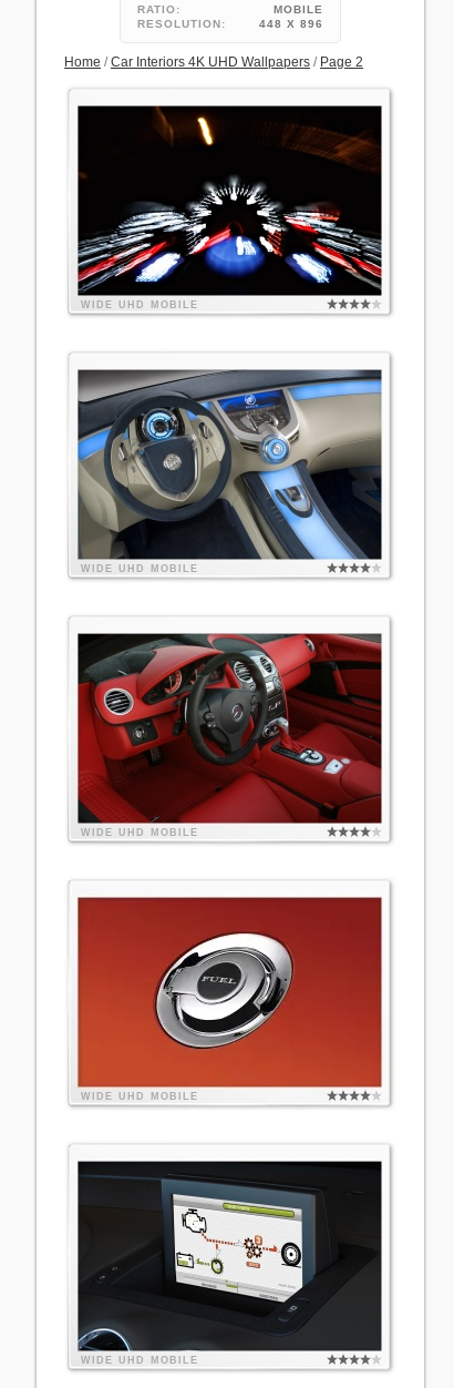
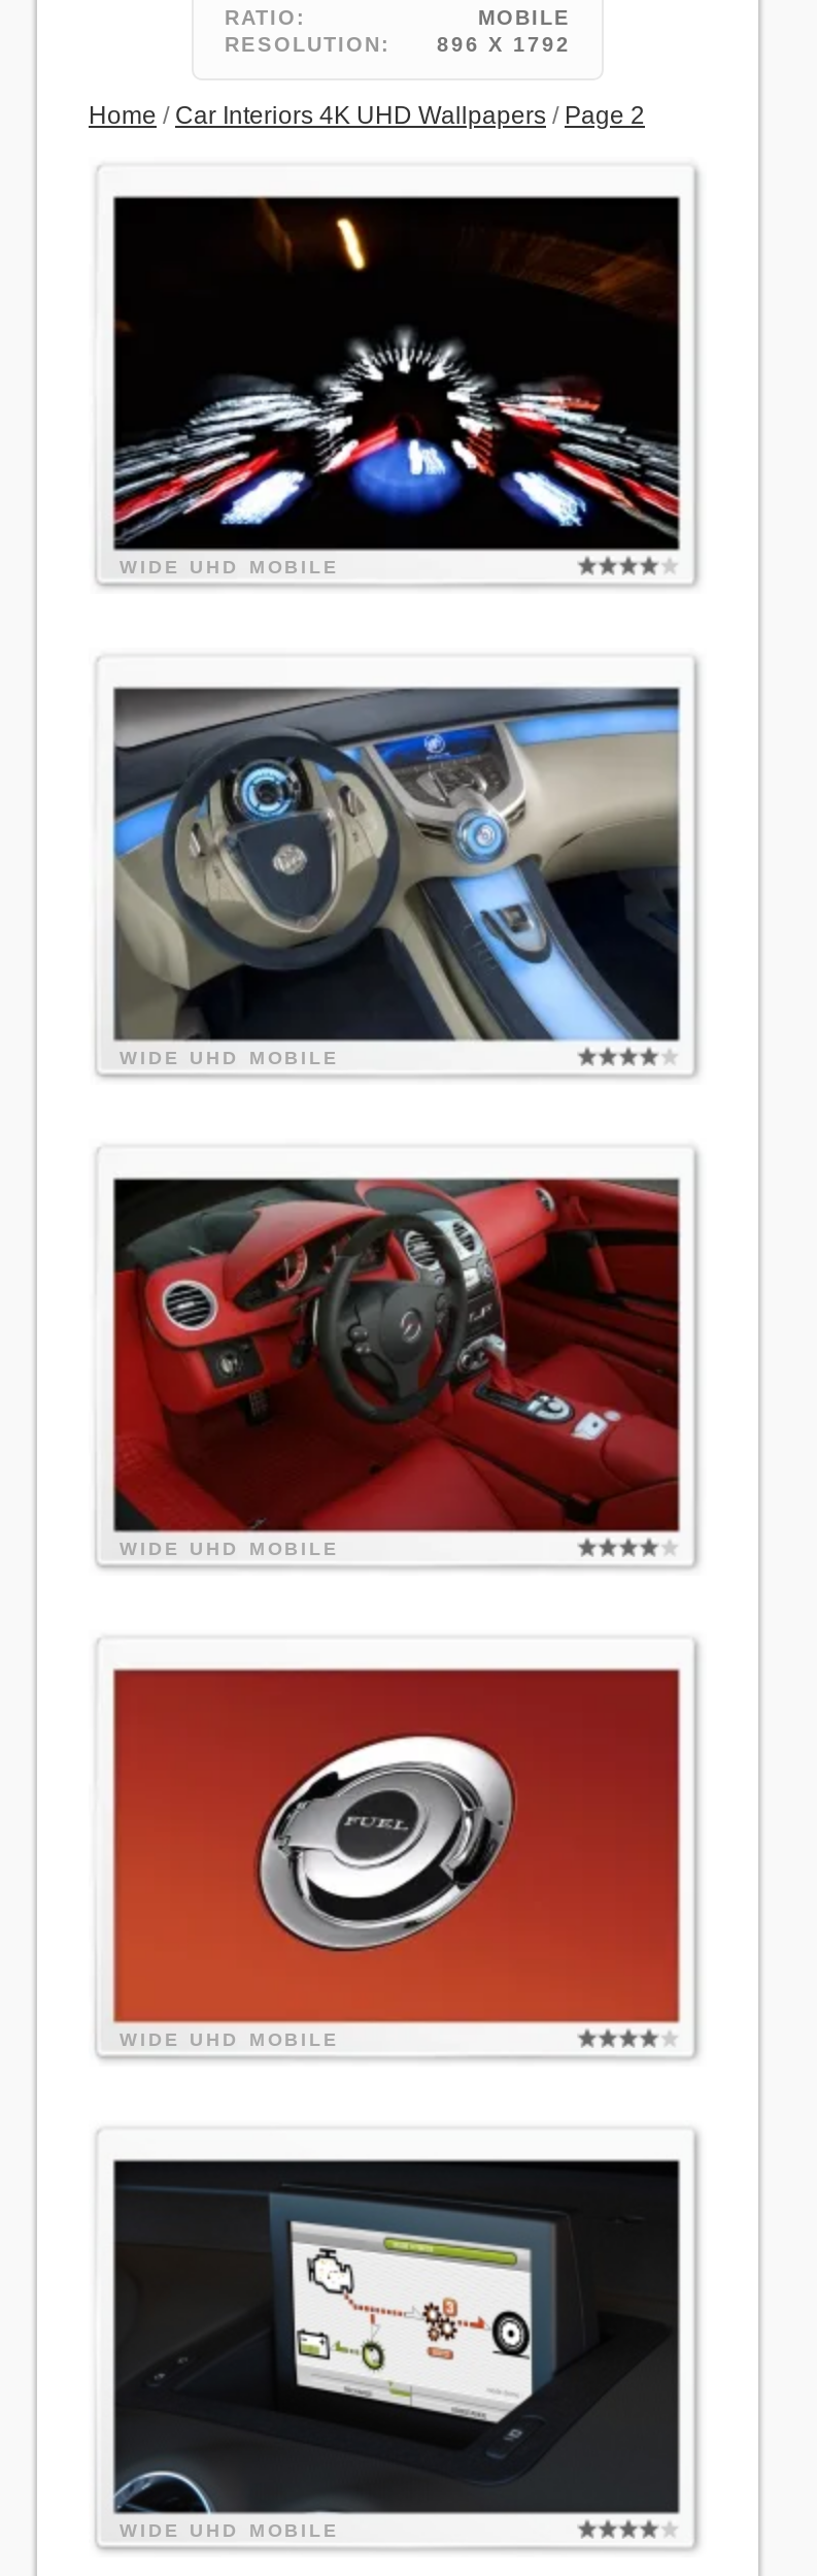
[259,18,323,30] 448 X 896 -> [437,33,571,56] 896 X 1792

